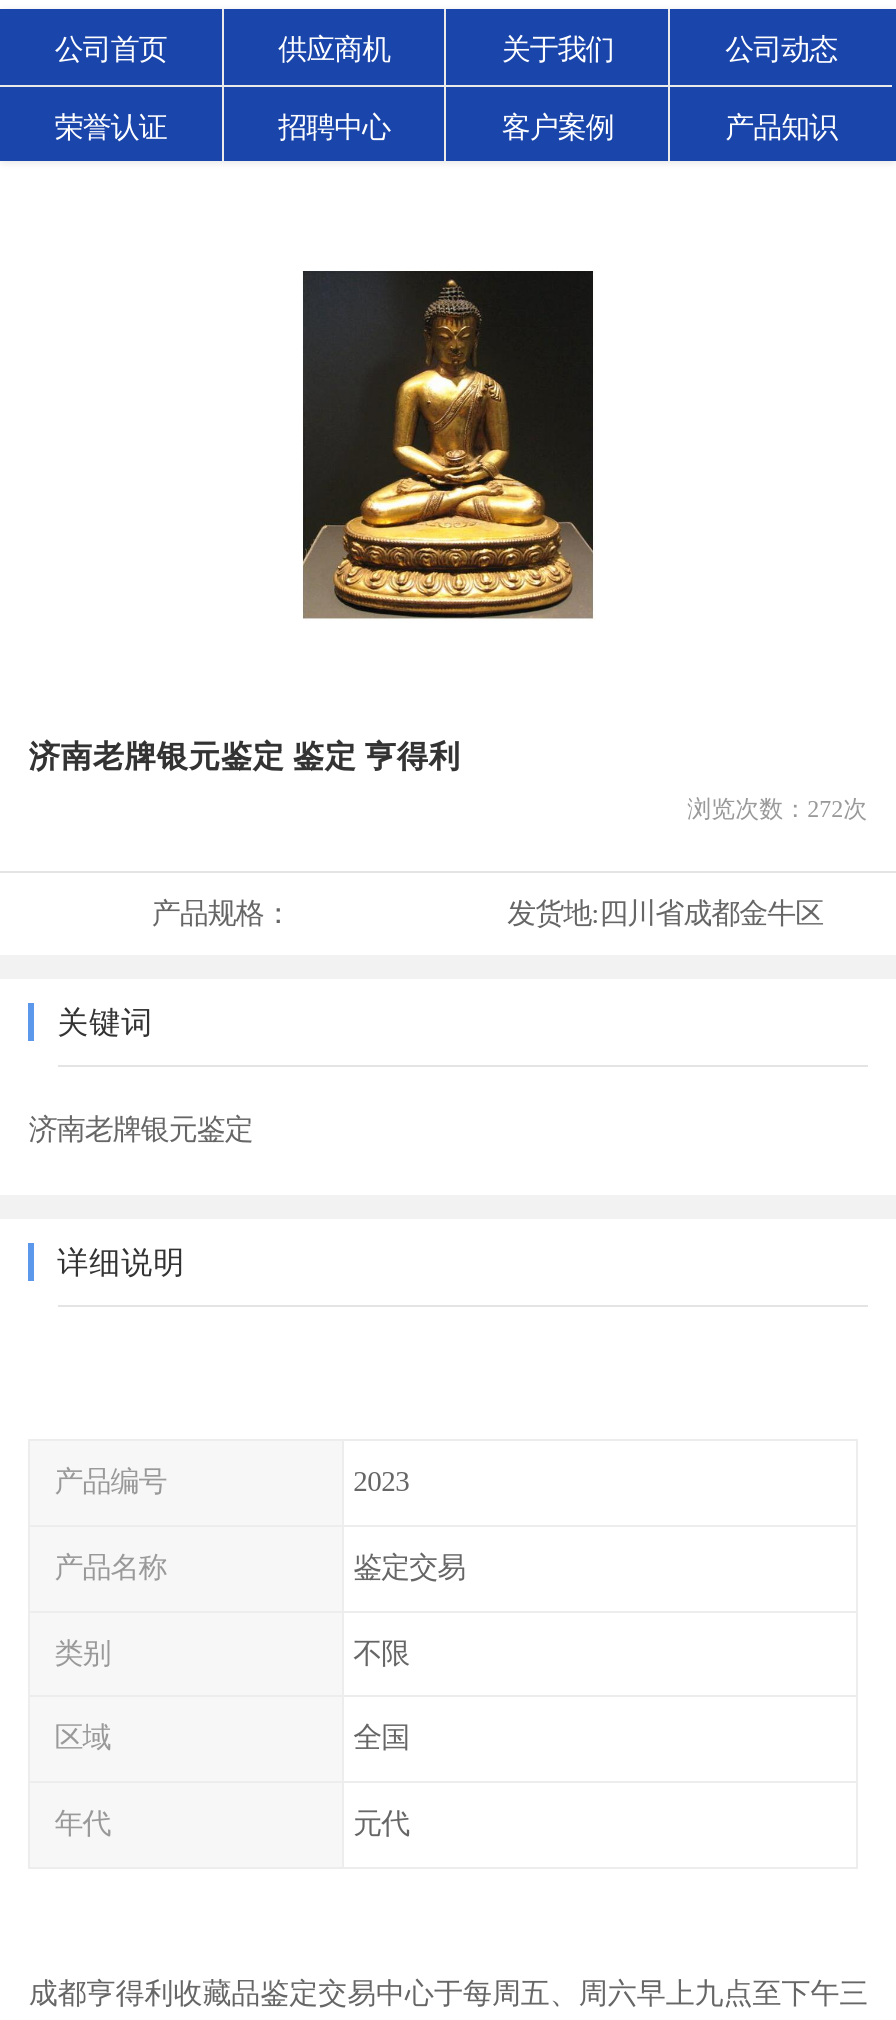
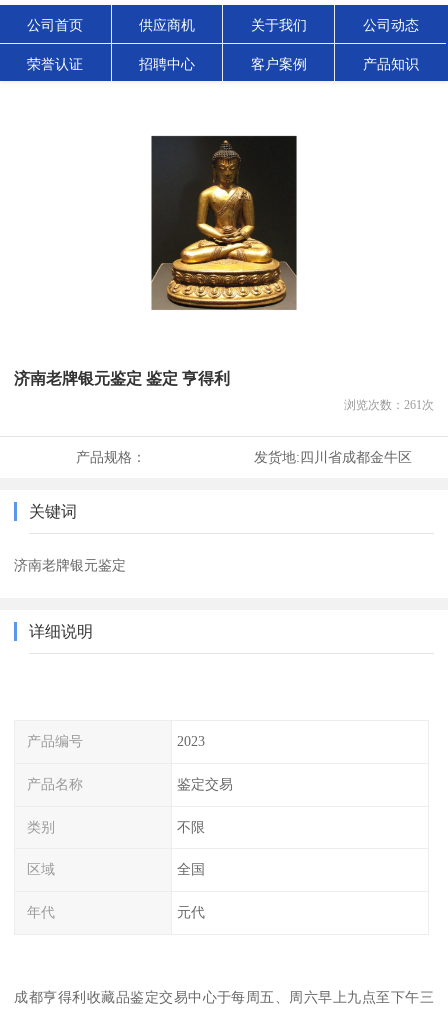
[687,795,867,823] 浏览次数：272次 -> [344,398,434,412] 浏览次数：261次

